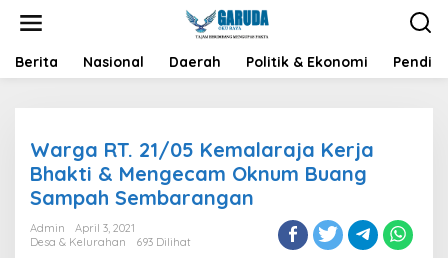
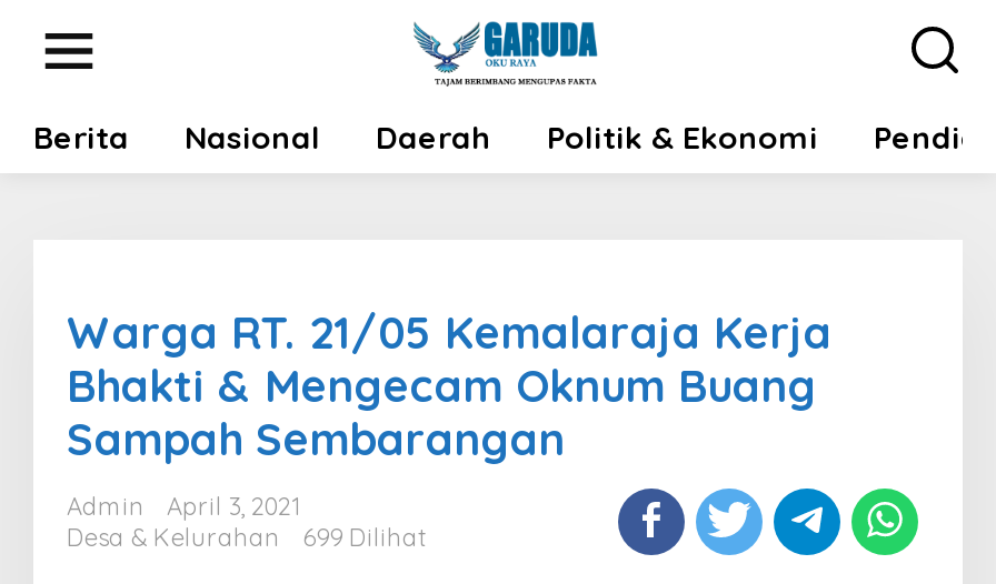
[30,235,191,249] Desa & Kelurahan 693 Dilihat -> [67,522,427,553] Desa & Kelurahan 699 Dilihat

